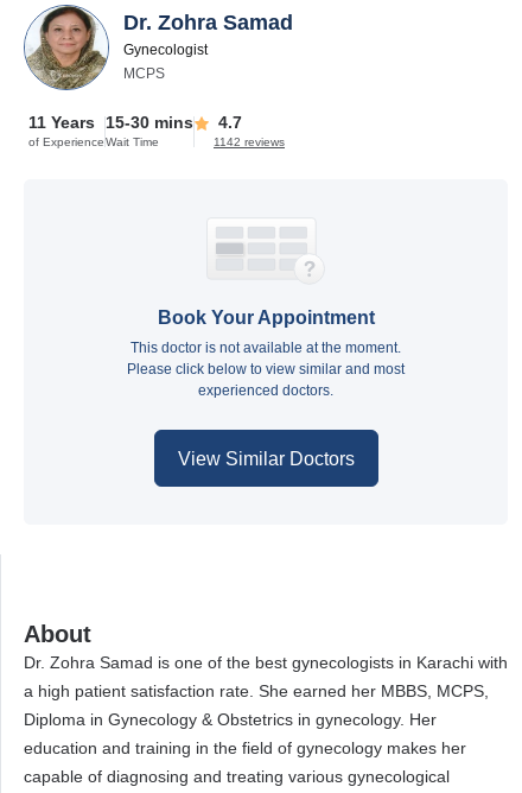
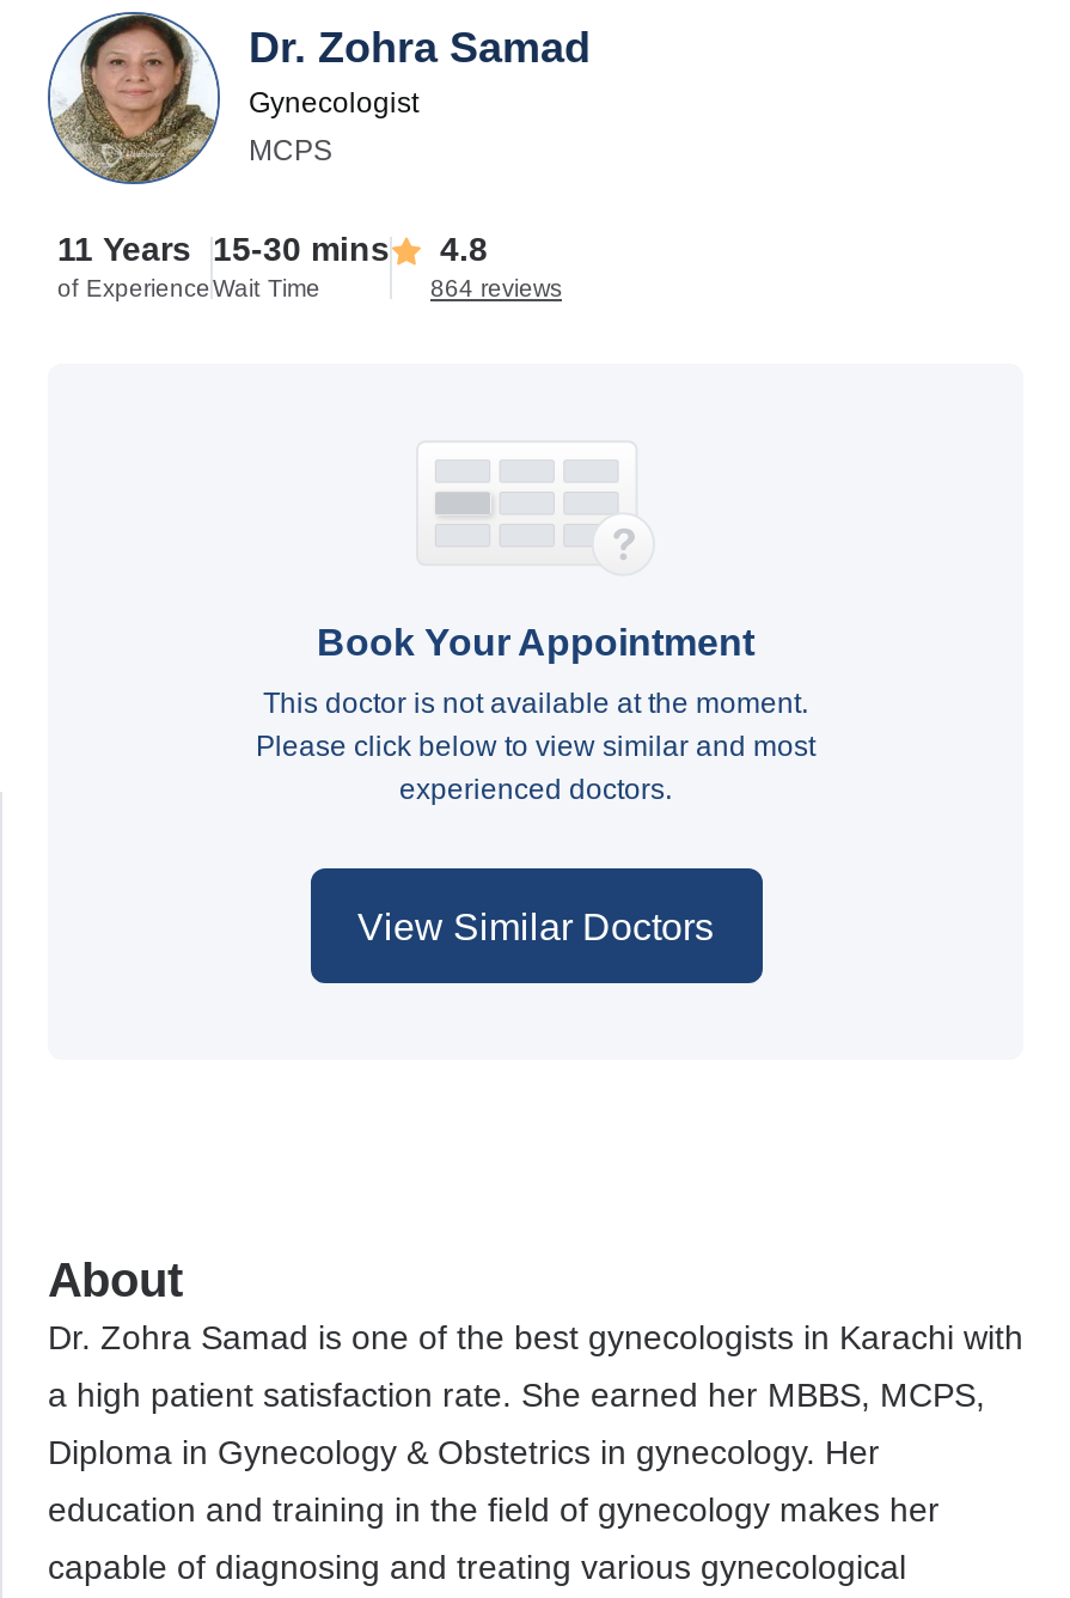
[28,113,242,132] 11 Years 15-30 mins 4.7 -> [57,230,488,268] 11 Years 15-30 mins 4.8
[214,136,285,149] 1142 reviews -> [430,276,562,302] 864 reviews

